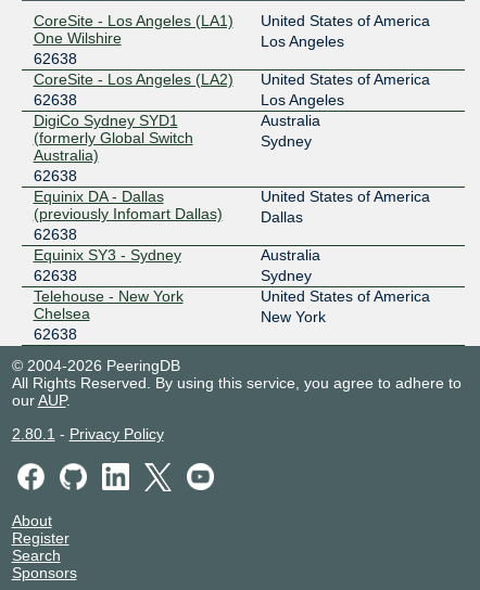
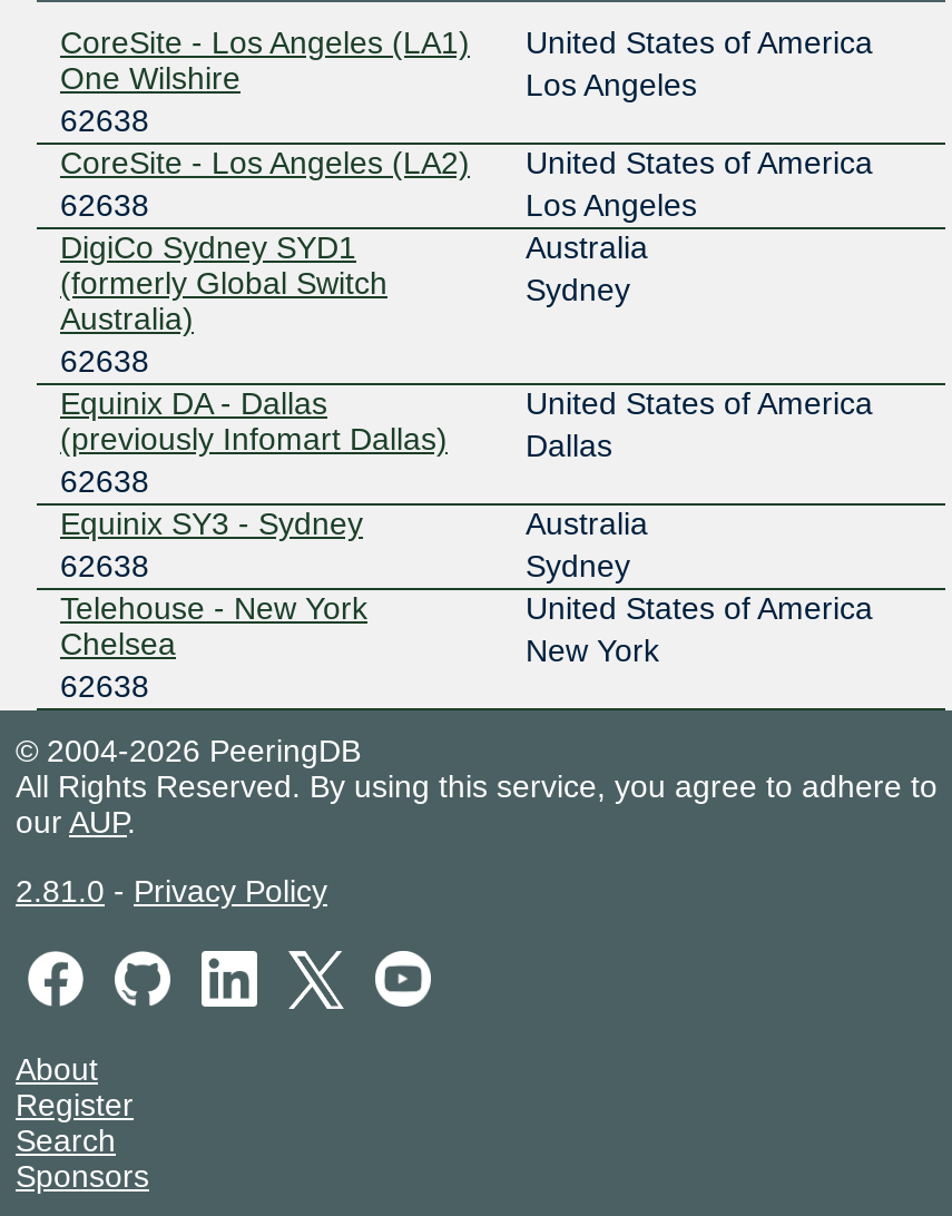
[11,425,163,443] 2.80.1 - Privacy Policy -> [16,873,327,909] 2.81.0 - Privacy Policy

